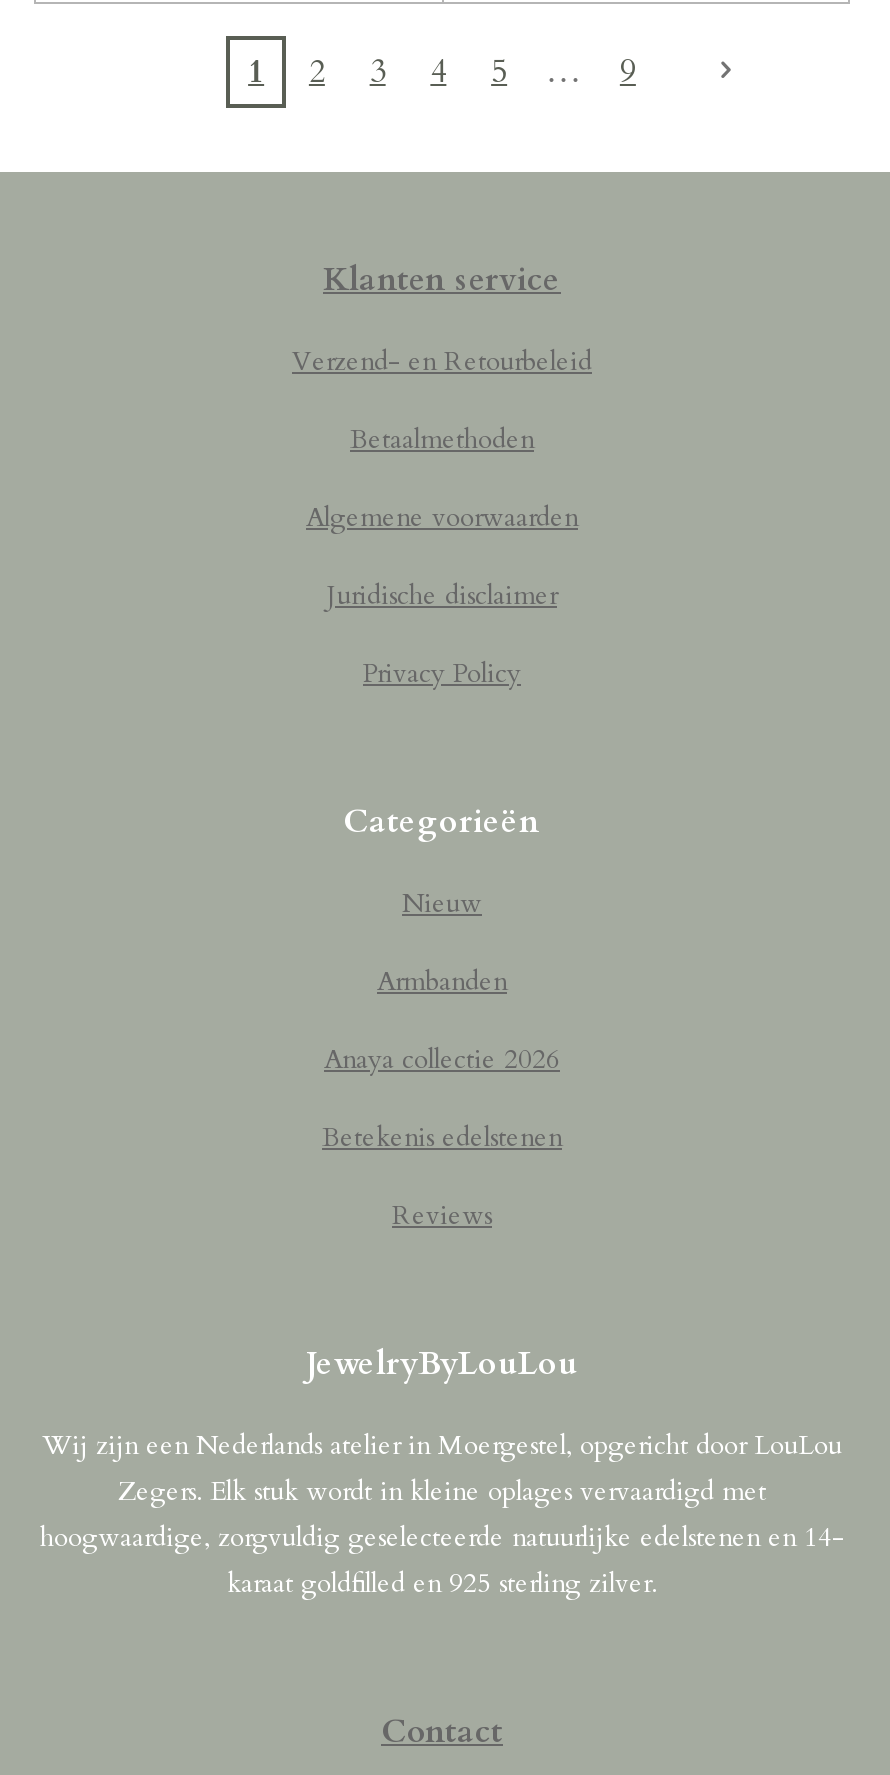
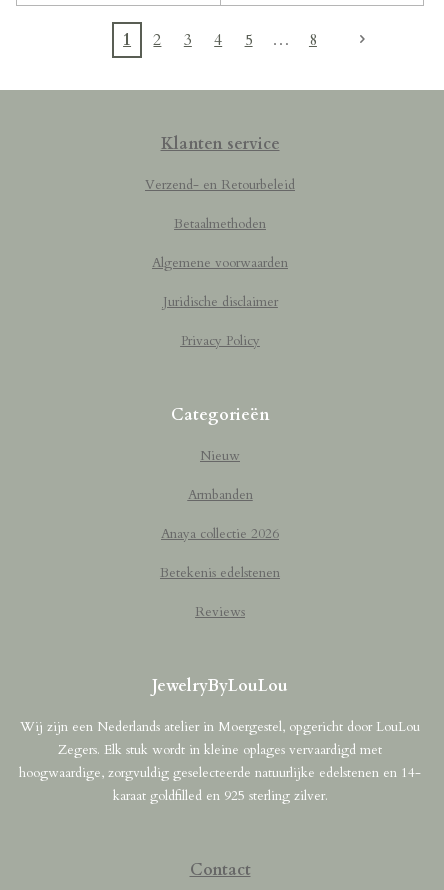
[620,50,636,94] 9 -> [309,29,317,51] 8

